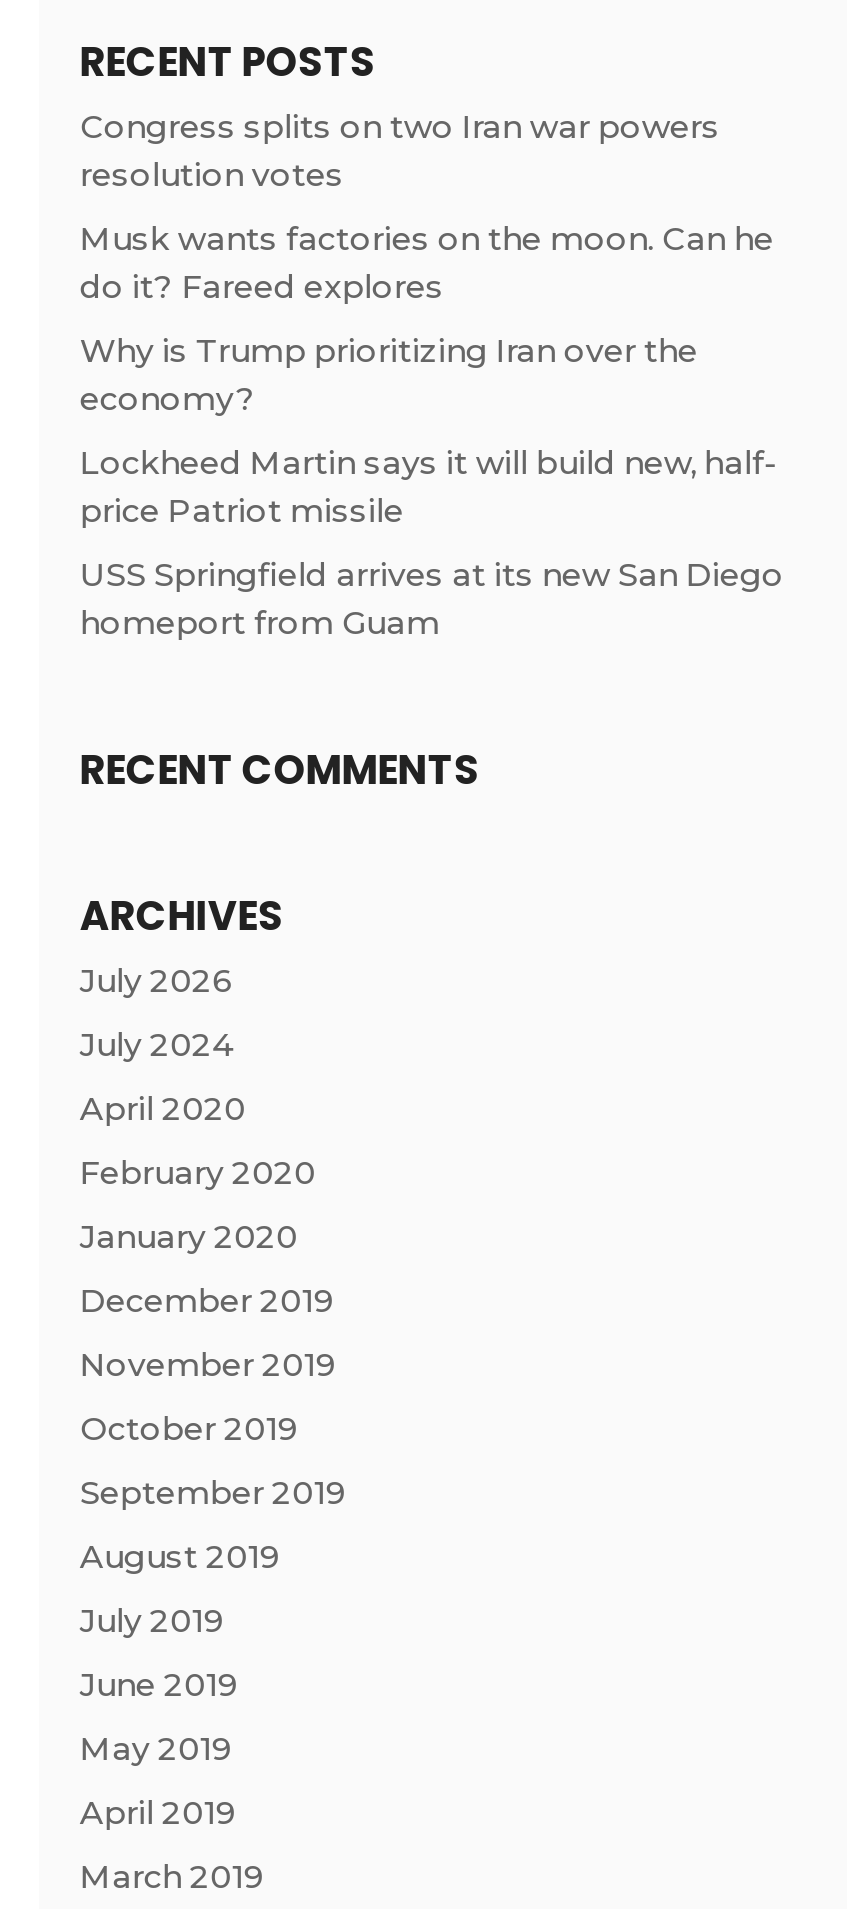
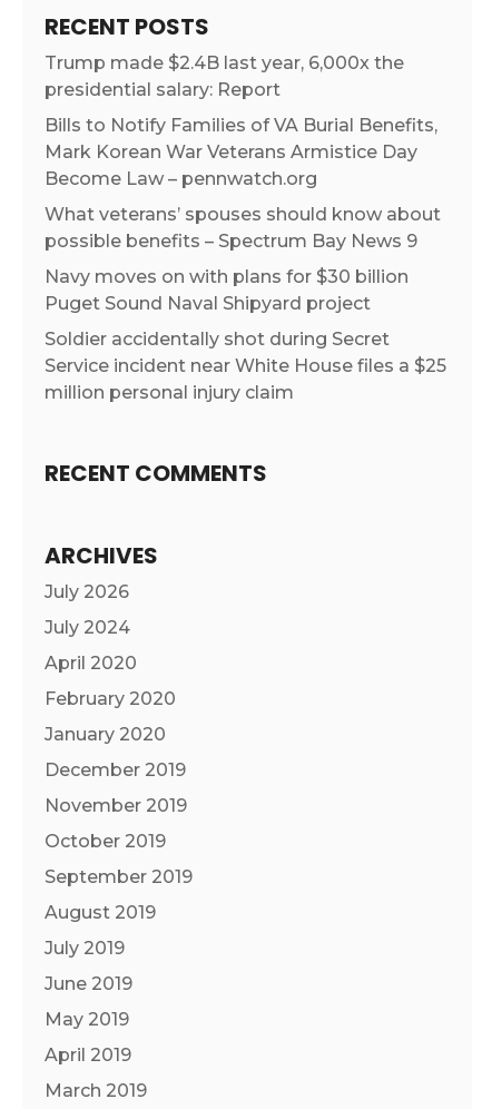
[80,108,720,194] Congress splits on two Iran war powers | resolution votes -> [45,52,405,100] Trump made $2.4B last year, 6,000x the | presidential salary: Report
[80,220,774,306] Musk wants factories on the moon. Can he | do it? Fareed explores -> [45,114,438,189] Bills to Notify Families of VA Burial Benefits, | Mark Korean War Veterans Armistice Day | Become Law – pennwatch.org
[80,332,698,418] Why is Trump prioritizing Iran over the | economy? -> [45,203,441,251] What veterans’ spouses should know about | possible benefits – Spectrum Bay News 9
[80,444,776,530] Lockheed Martin says it will build new, half- | price Patriot missile -> [45,266,409,314] Navy moves on with plans for $30 billion | Puget Sound Naval Shipyard project
[80,556,784,642] USS Springfield arrives at its new San Diego | homeport from Guam -> [45,328,447,403] Soldier accidentally shot during Secret | Service incident near White House files a $25 | million personal injury claim

